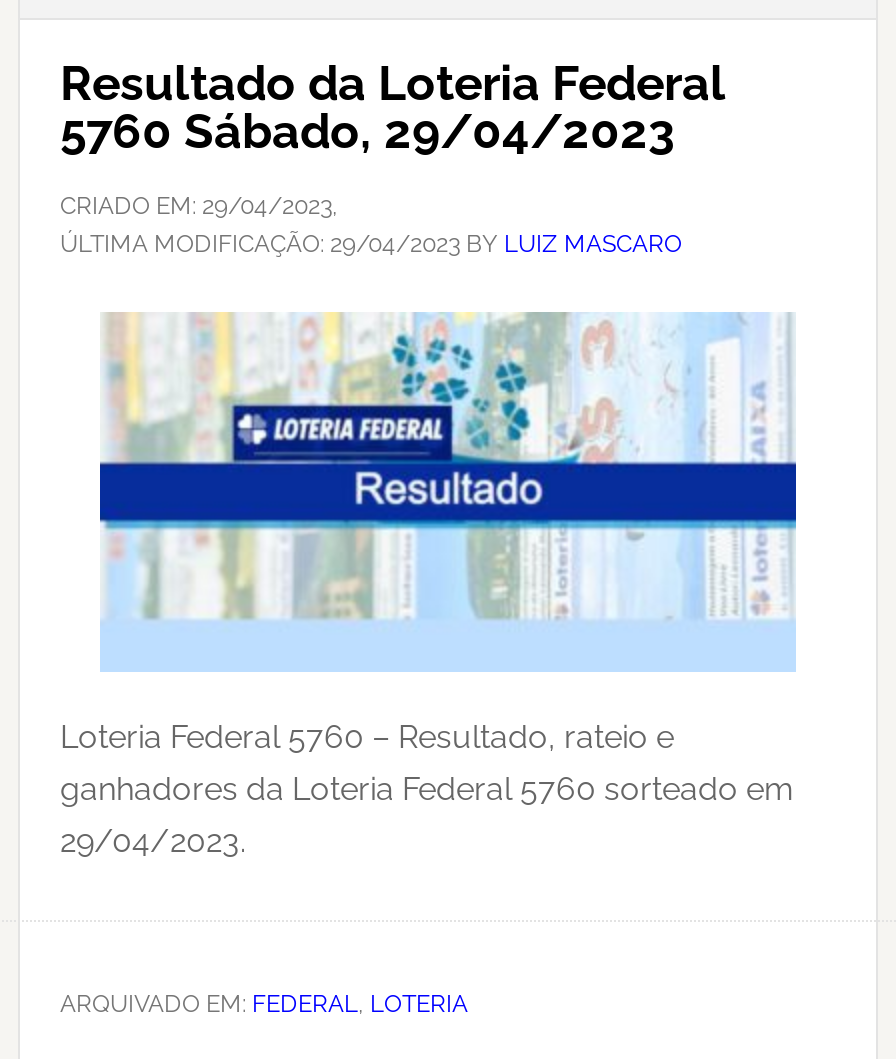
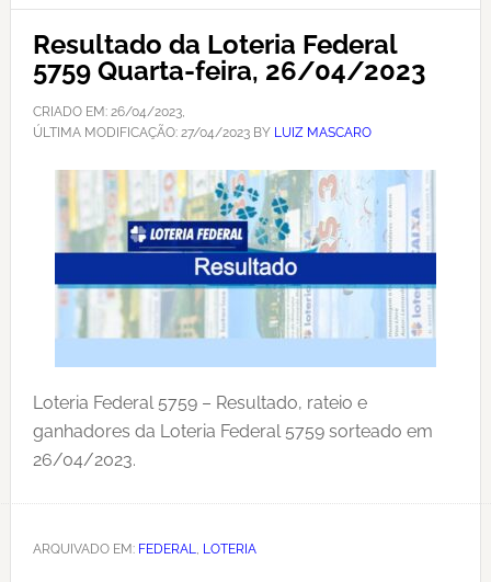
[60,102,674,160] 5760 Sábado, 29/04/2023 -> [33,55,425,87] 5759 Quarta-feira, 26/04/2023
[60,192,682,258] CRIADO EM: 29/04/2023, | ÚLTIMA MODIFICAÇÃO: 29/04/2023 BY LUIZ MASCARO -> [33,104,372,140] CRIADO EM: 26/04/2023, | ÚLTIMA MODIFICAÇÃO: 27/04/2023 BY LUIZ MASCARO
[60,718,794,860] Loteria Federal 5760 – Resultado, rateio e | ganhadores da Loteria Federal 5760 sorteado em | 29/04/2023. -> [33,392,433,470] Loteria Federal 5759 – Resultado, rateio e | ganhadores da Loteria Federal 5759 sorteado em | 26/04/2023.

